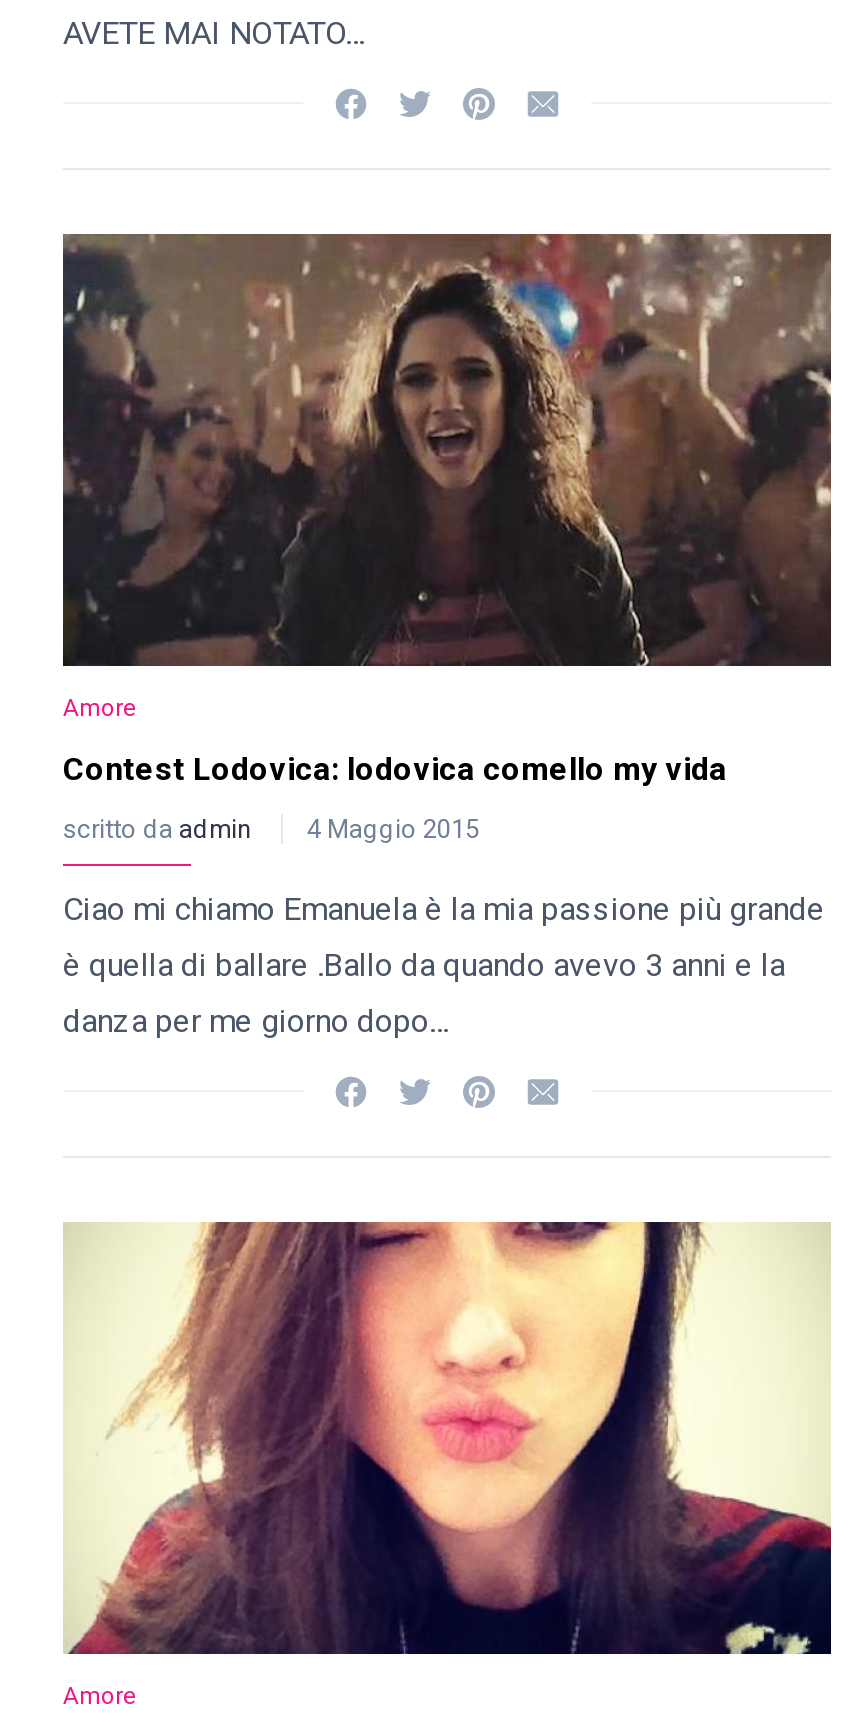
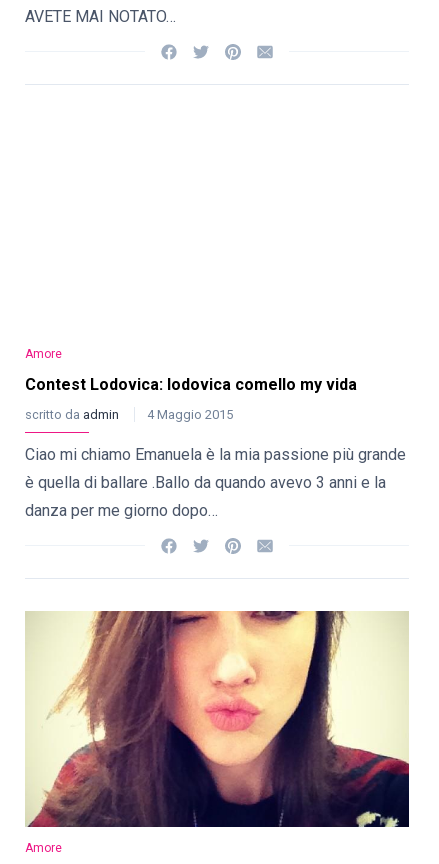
[61,232,833,668] [image] -> none

